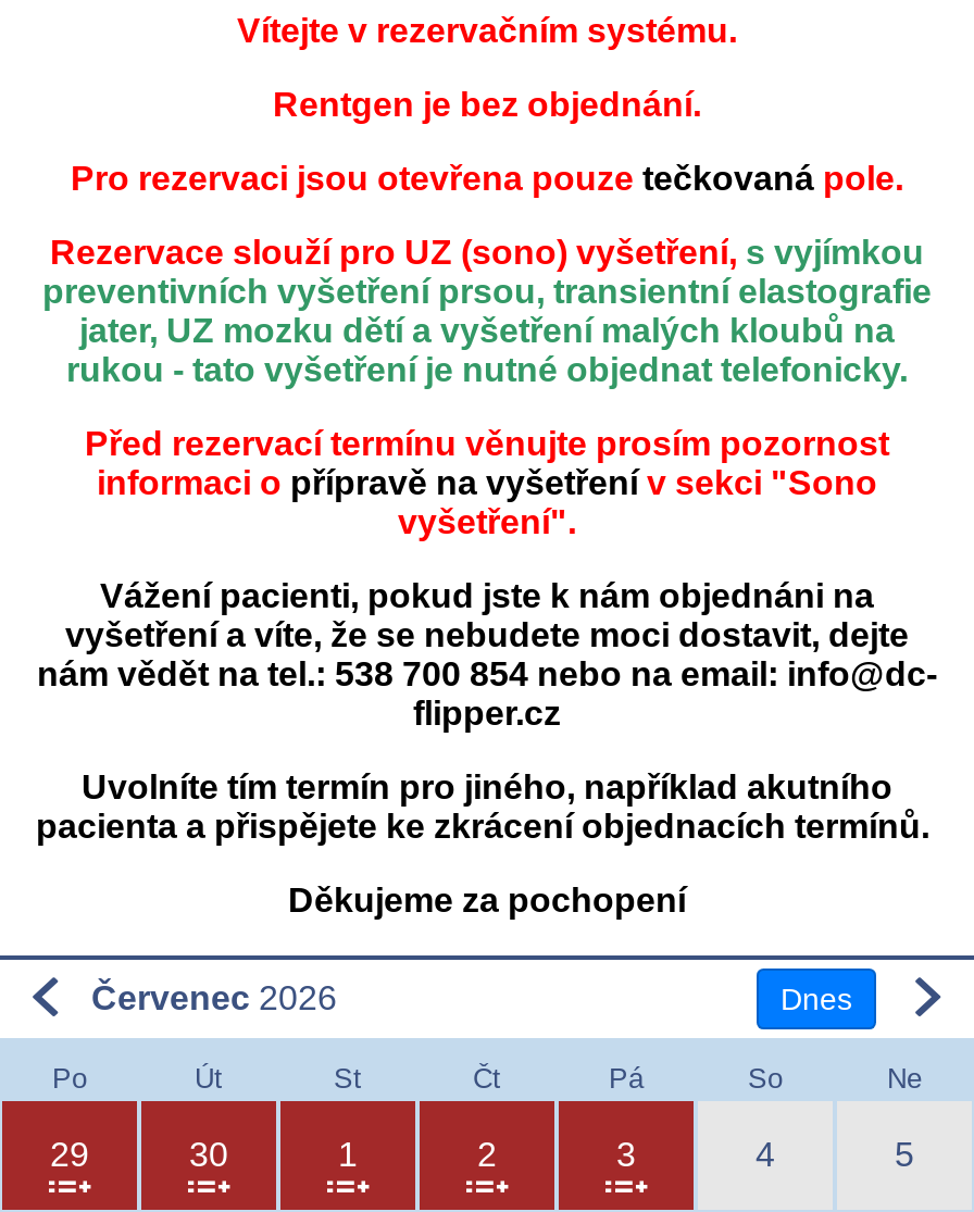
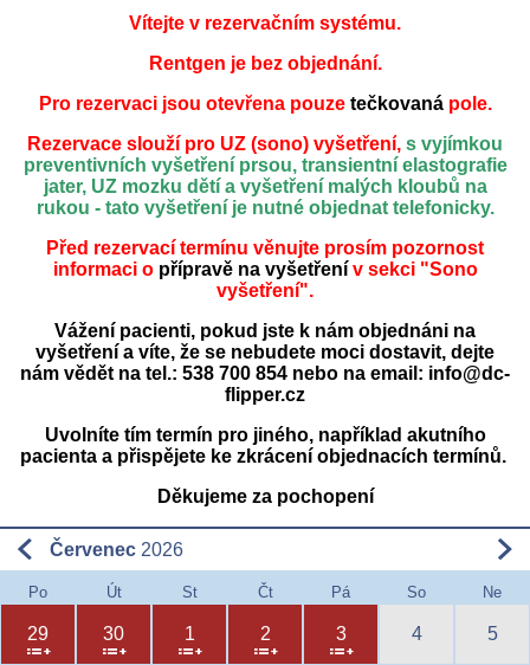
[781,982,852,1016] Dnes -> none

